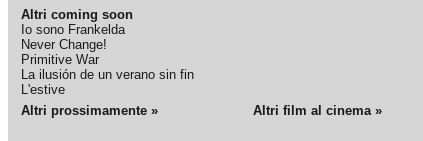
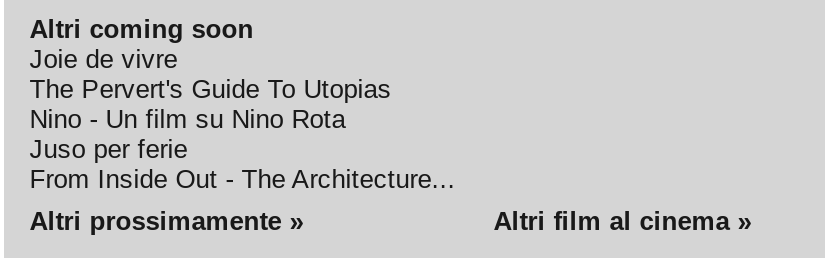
[21,22,194,97] Io sono Frankelda | Never Change! | Primitive War | La ilusión de un verano sin fin | L'estive -> [29,44,455,194] Joie de vivre | The Pervert's Guide To Utopias | Nino - Un film su Nino Rota | Juso per ferie | From Inside Out - The Architecture...

